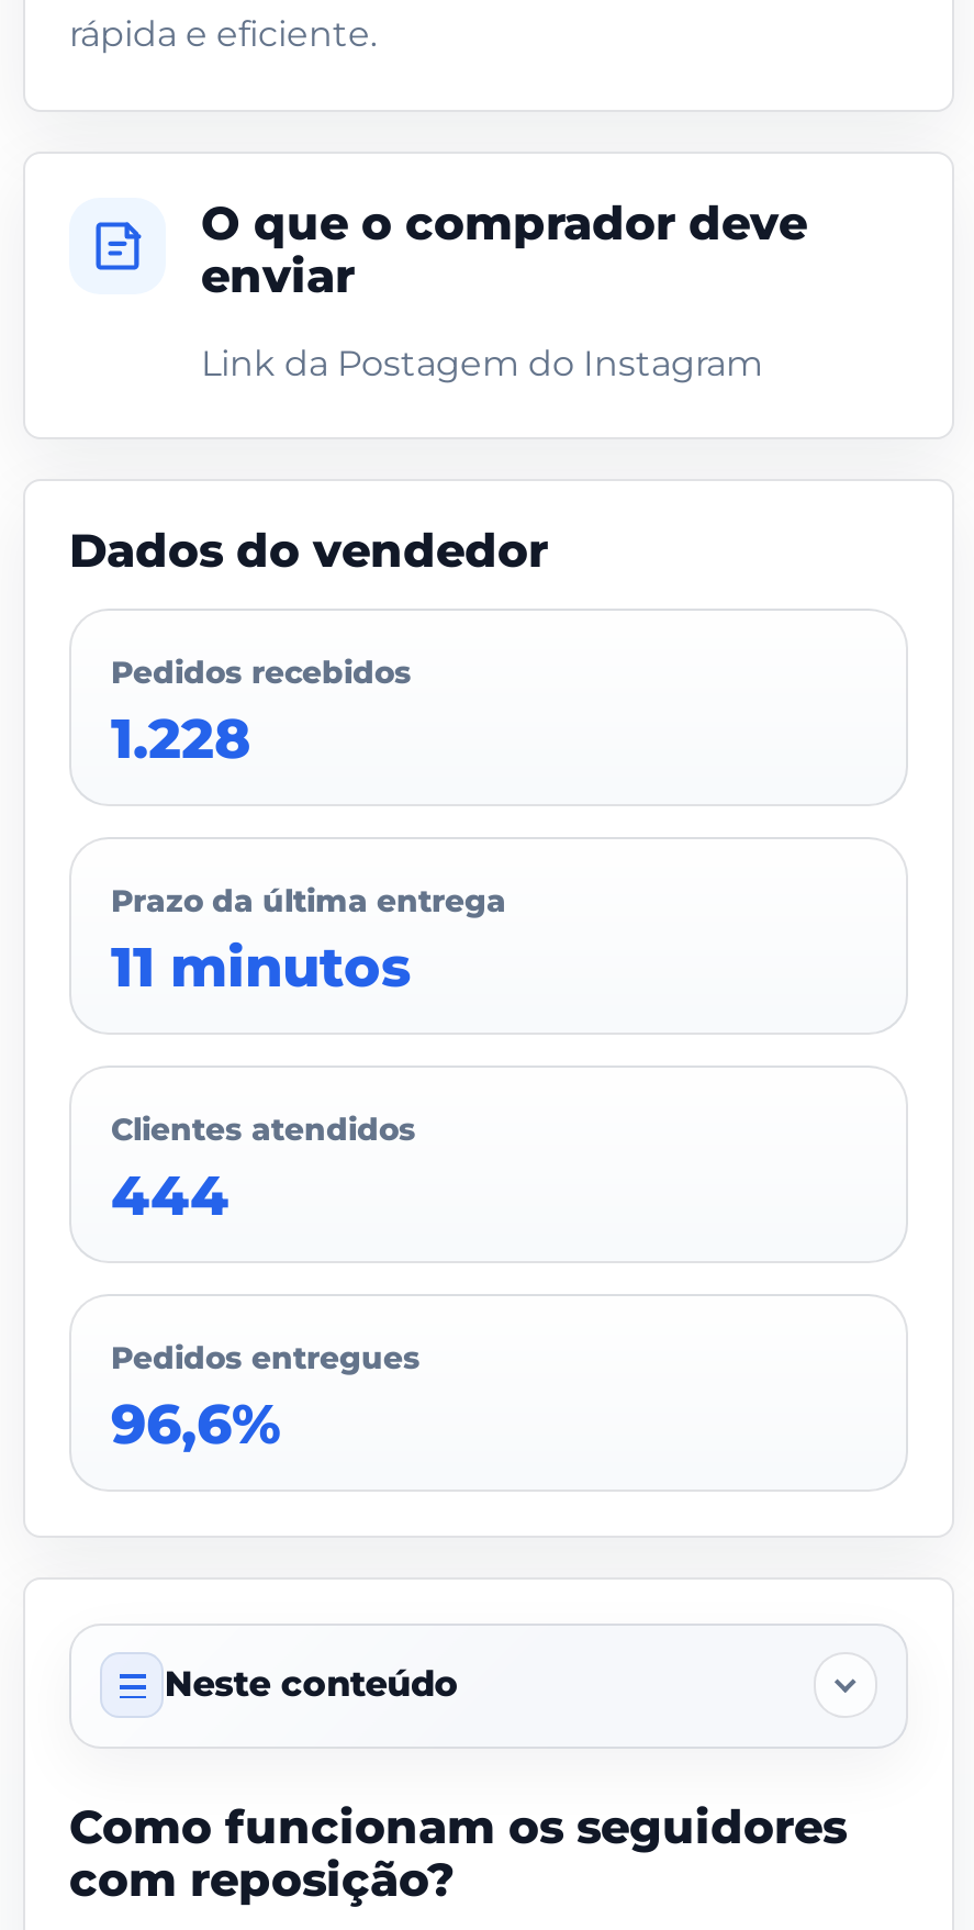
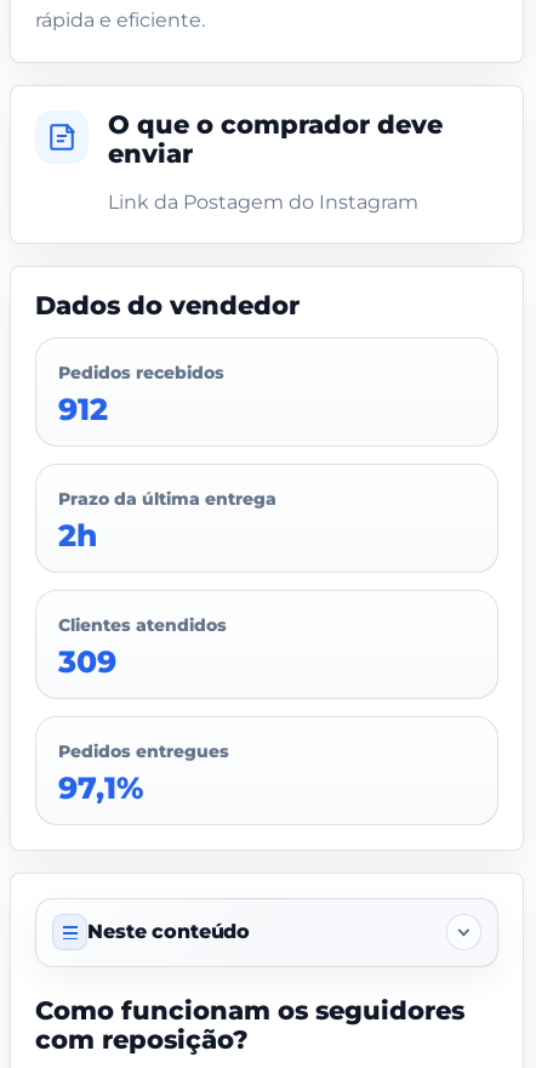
[111,705,251,771] 1.228 -> [58,391,108,427] 912
[111,934,412,1000] 11 minutos -> [58,517,97,553] 2h
[111,1162,229,1228] 444 -> [58,643,116,680] 309
[111,1391,280,1457] 96,6% -> [58,769,143,806] 97,1%

